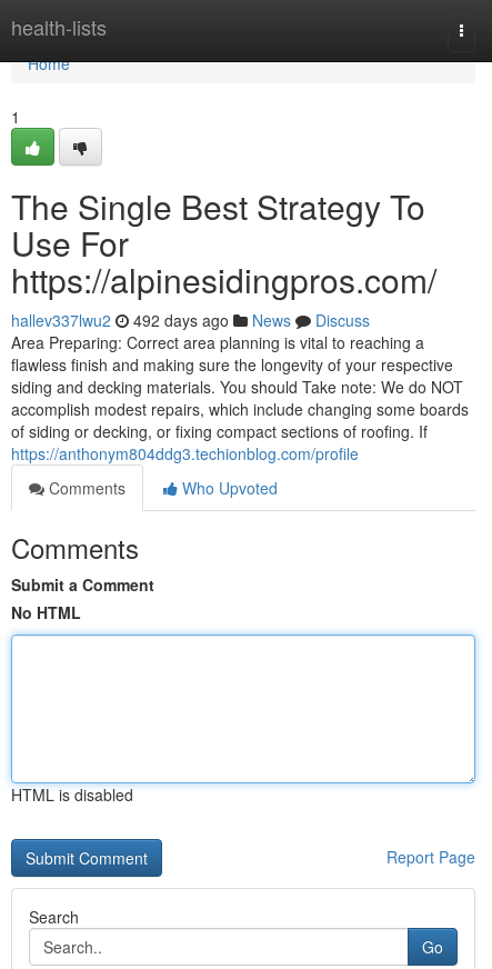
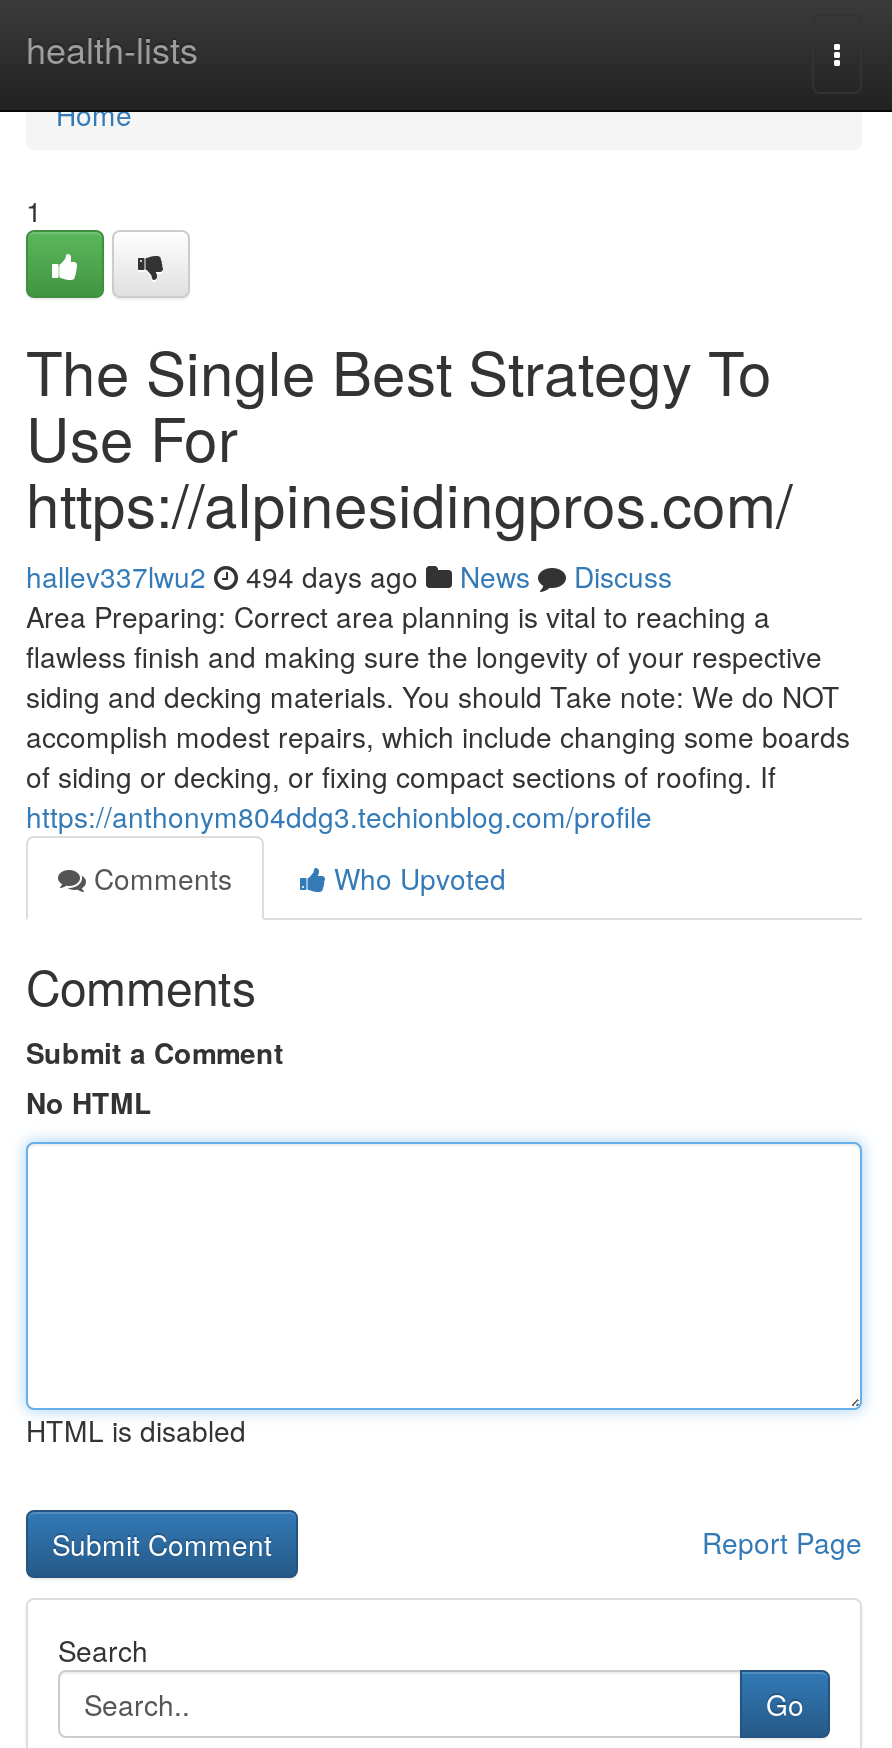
[11,309,370,331] hallev337lwu2 492 days ago News Discuss -> [26,556,672,596] hallev337lwu2 494 days ago News Discuss

